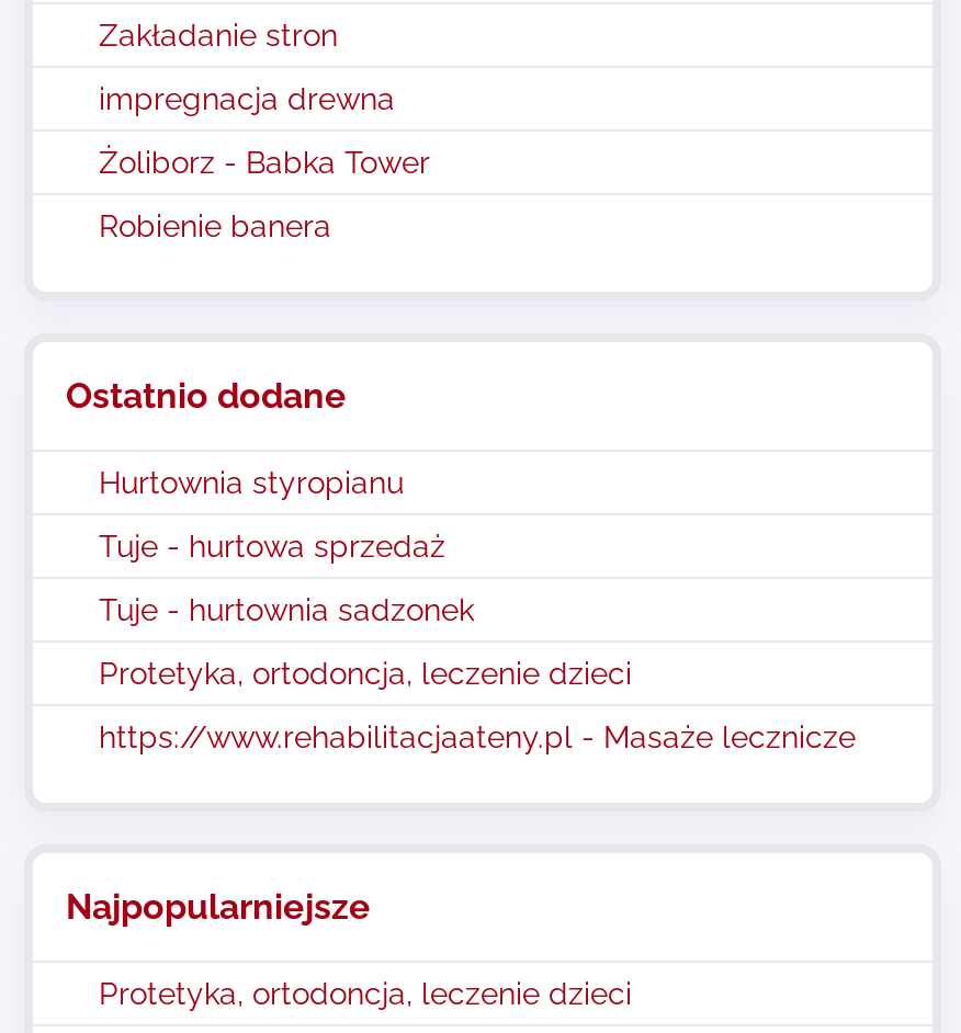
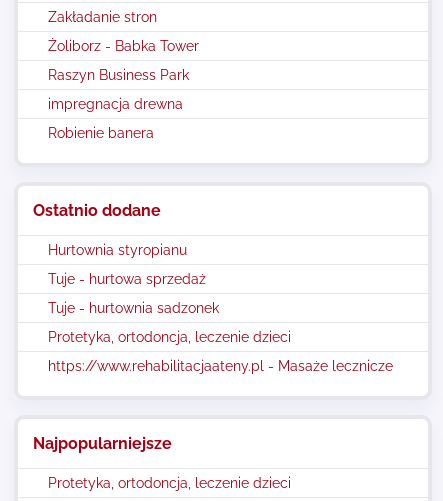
moved [99,81,395,116] -> [48,96,183,112]: impregnacja drewna
moved [99,145,430,180] -> [48,38,199,54]: Żoliborz - Babka Tower
none -> [48,67,189,83] Raszyn Business Park

